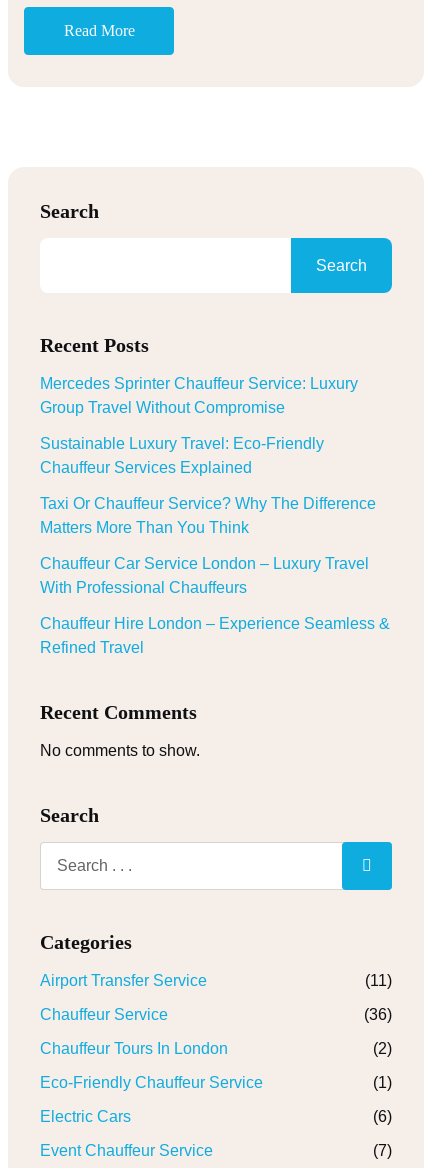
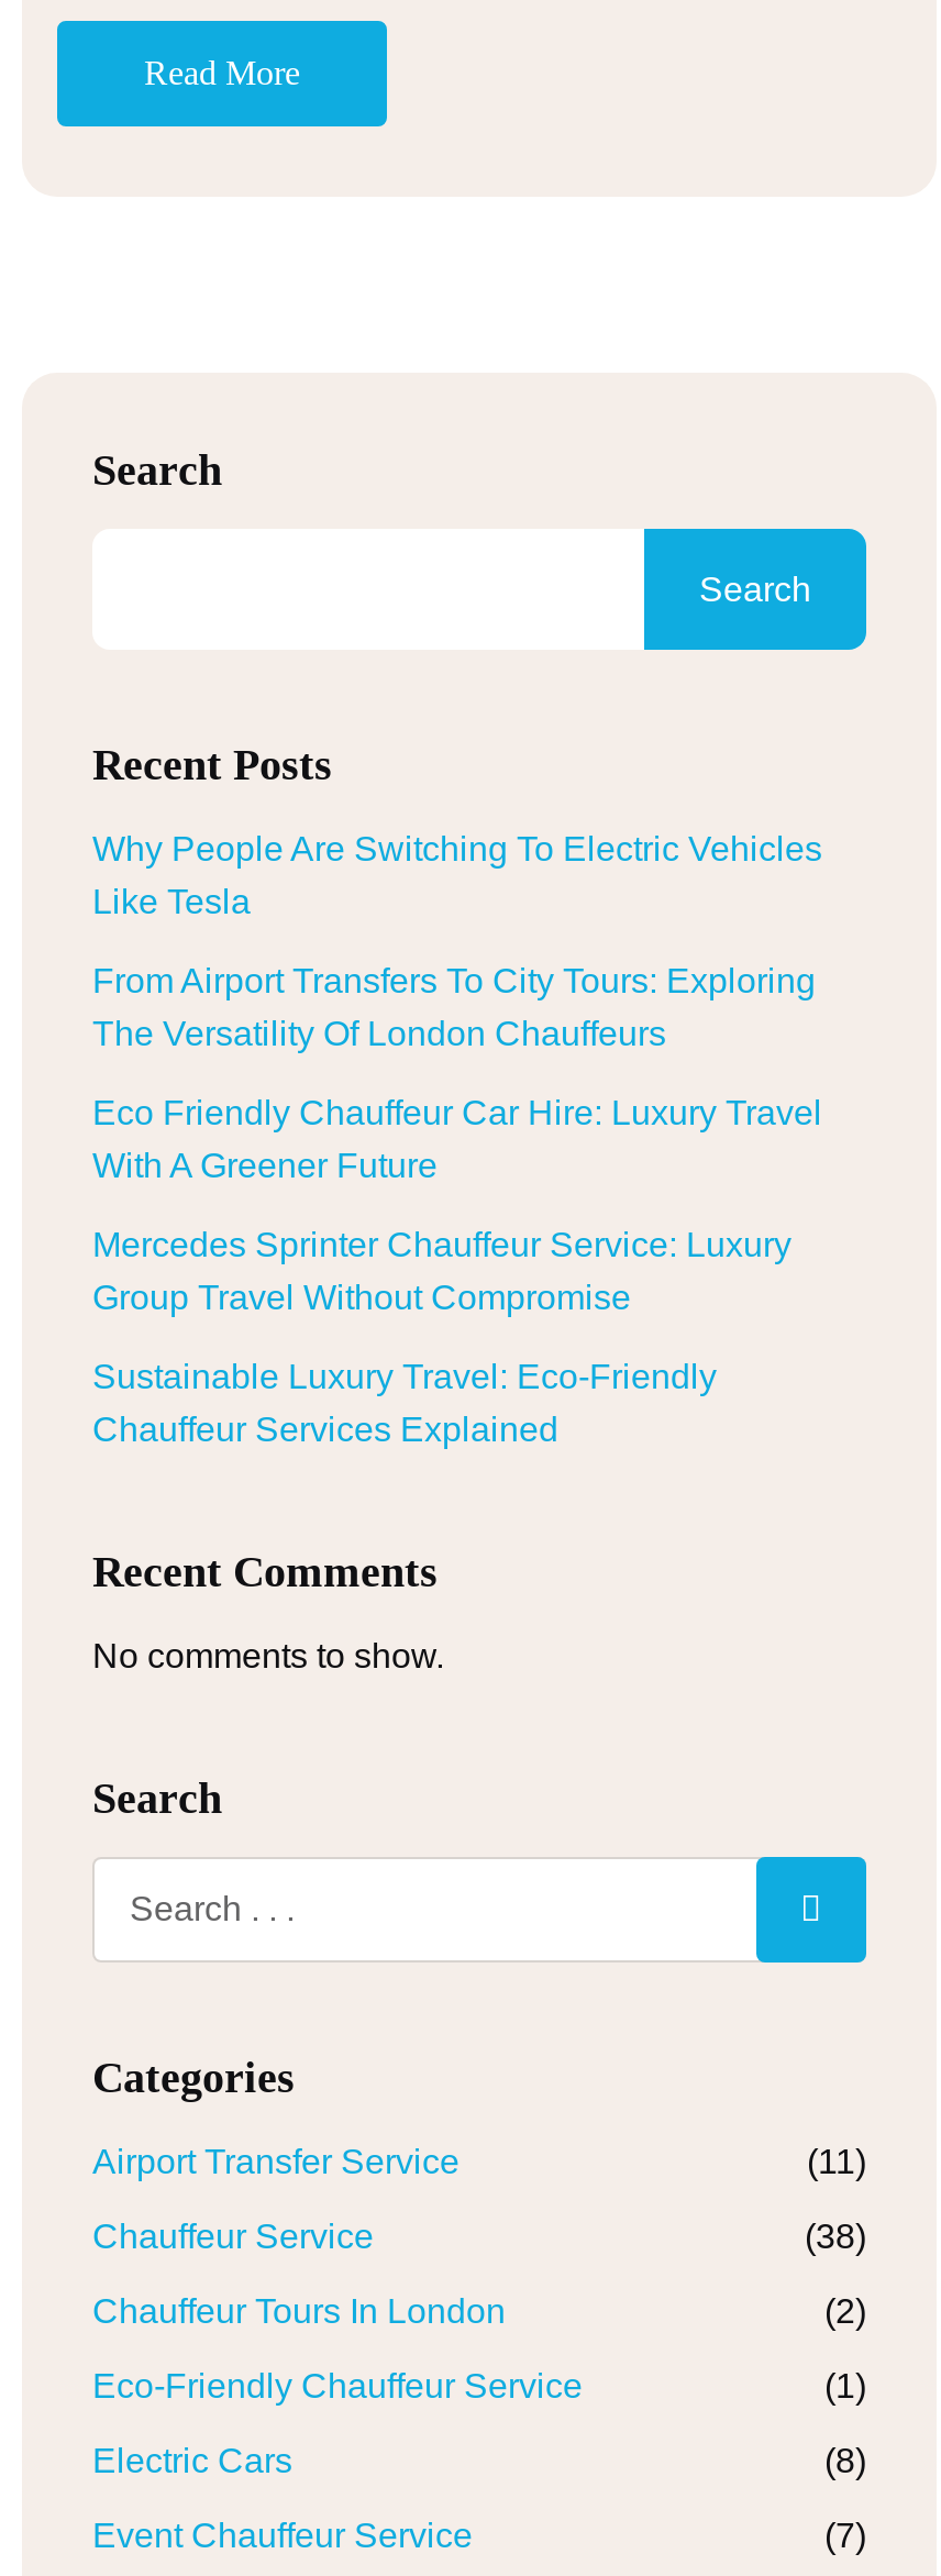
none -> [92,831,822,1185] Why People Are Switching To Electric Vehicles | Like Tesla | From Airport Transfers To City Tours: Exploring | The Versatility Of London Chauffeurs | Eco Friendly Chauffeur Car Hire: Luxury Travel | With A Greener Future
moved [40,375,358,476] -> [92,1227,791,1449]: Mercedes Sprinter Chauffeur Service: Luxury | Group Travel Without Compromise | Sustainable Luxury Travel: Eco-Friendly | Chauffeur Services Explained
[40,495,390,656] Taxi Or Chauffeur Service? Why The Difference | Matters More Than You Think | Chauffeur Car Service London – Luxury Travel | With Professional Chauffeurs | Chauffeur Hire London – Experience Seamless & | Refined Travel -> none
[364,1006,392,1023] (36) -> [805,2218,866,2256] (38)
[373,1108,392,1125] (6) -> [824,2443,866,2480] (8)

